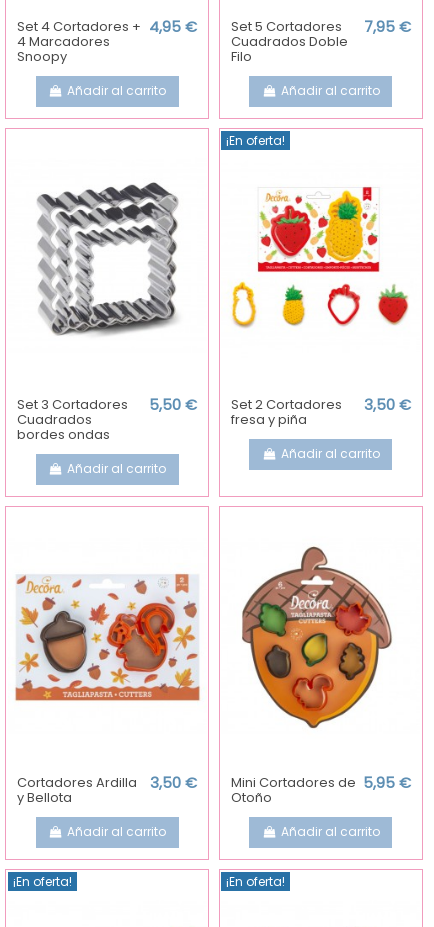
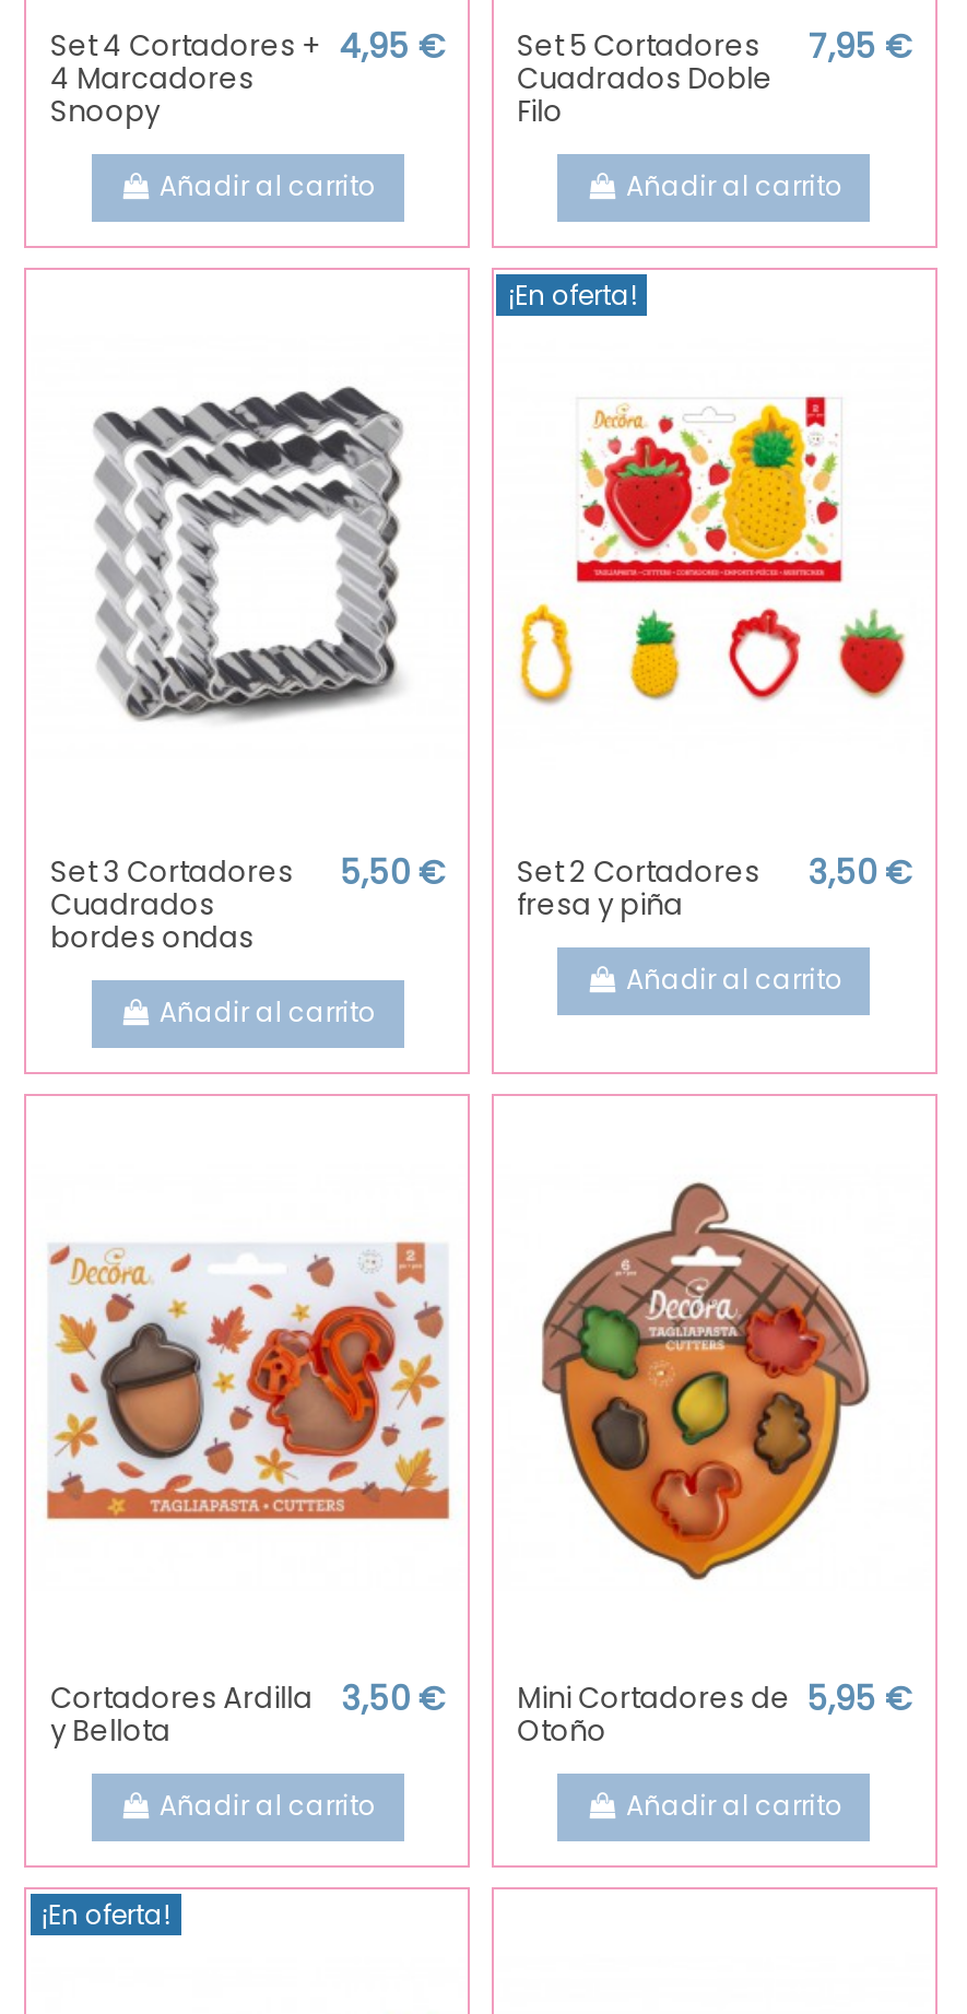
[226,873,285,890] ¡En oferta! -> none

